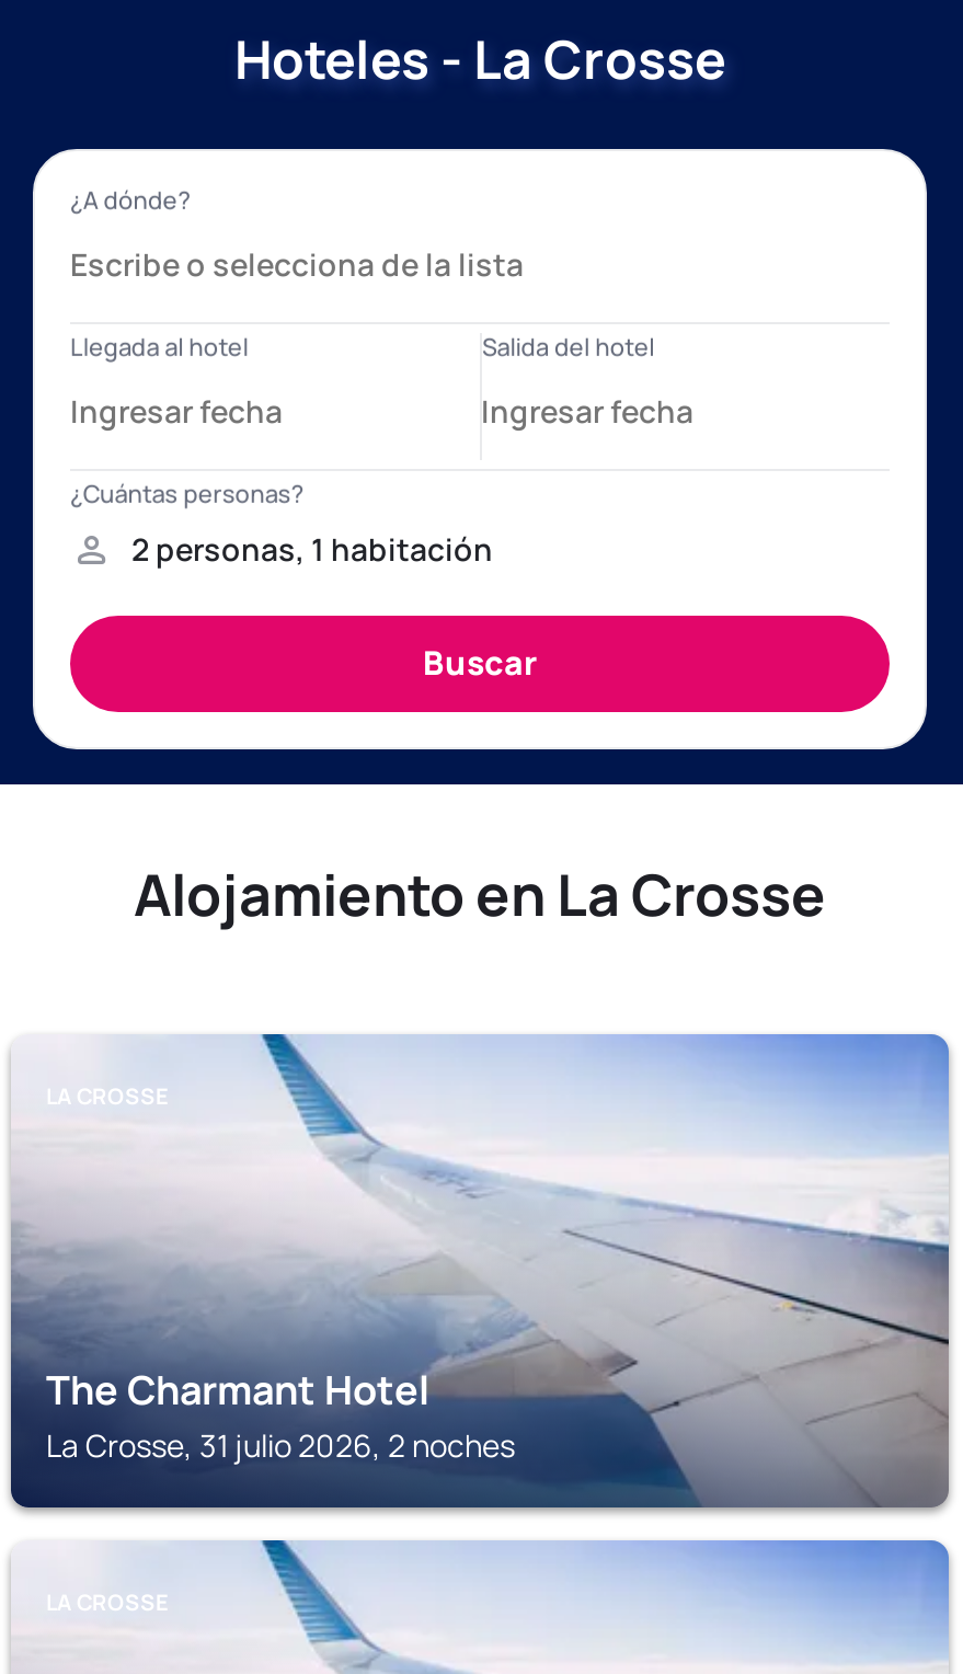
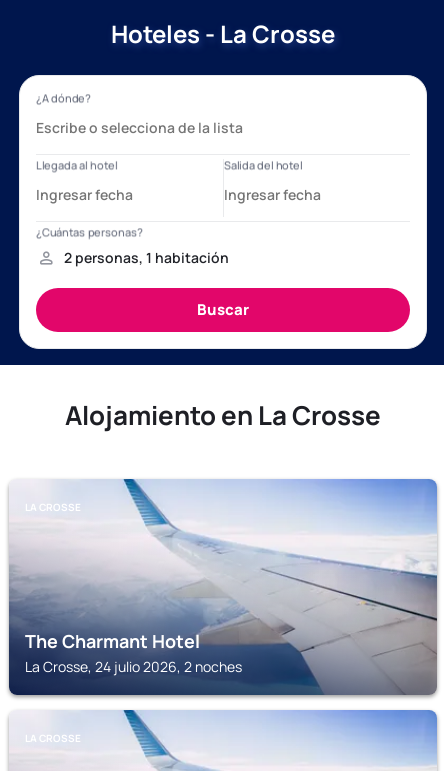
[46,1424,515,1466] La Crosse, 31 julio 2026, 2 noches -> [25,657,242,676] La Crosse, 24 julio 2026, 2 noches

